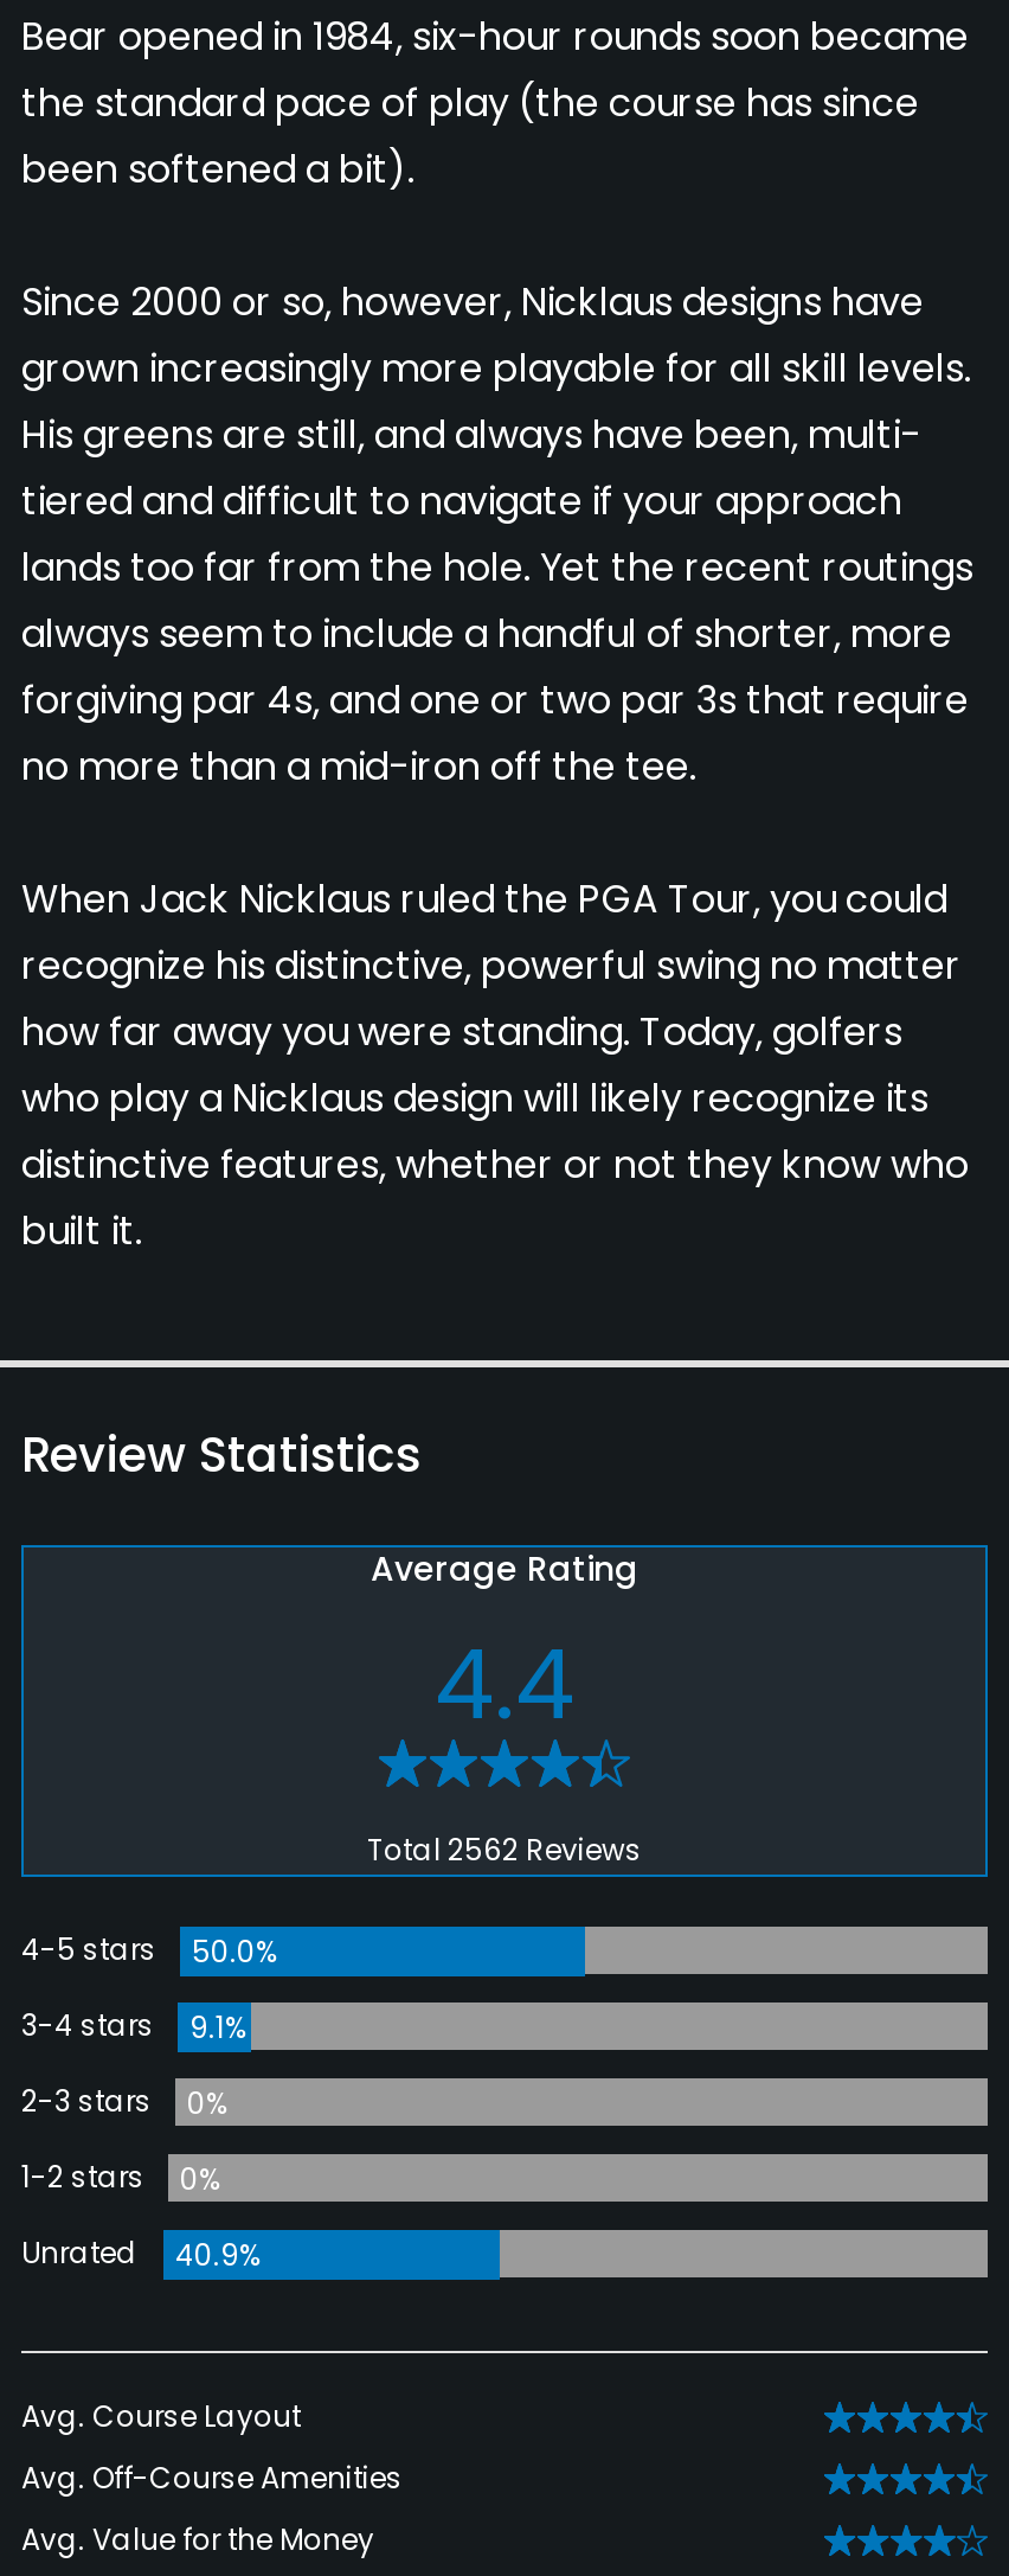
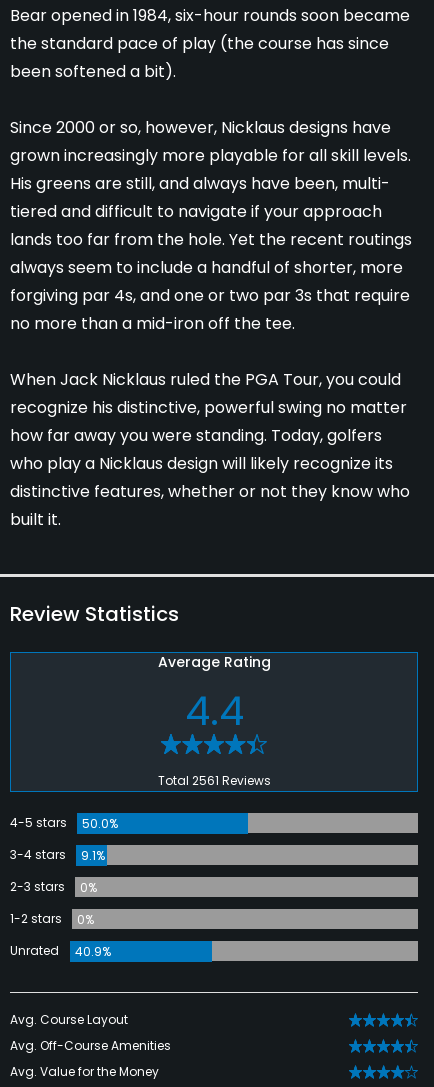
[367,1830,642,1870] Total 2562 Reviews -> [157,772,270,789] Total 2561 Reviews

